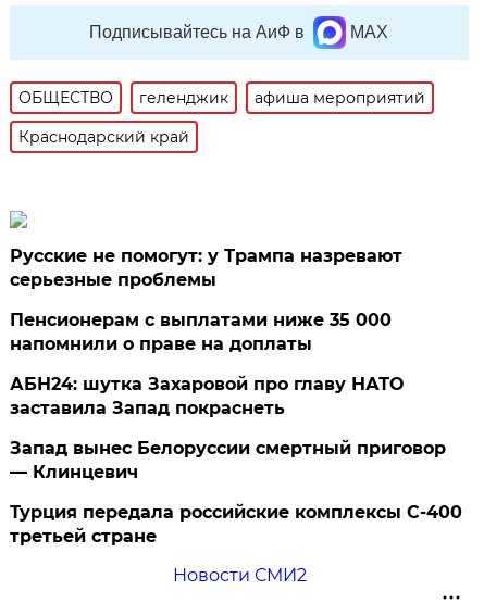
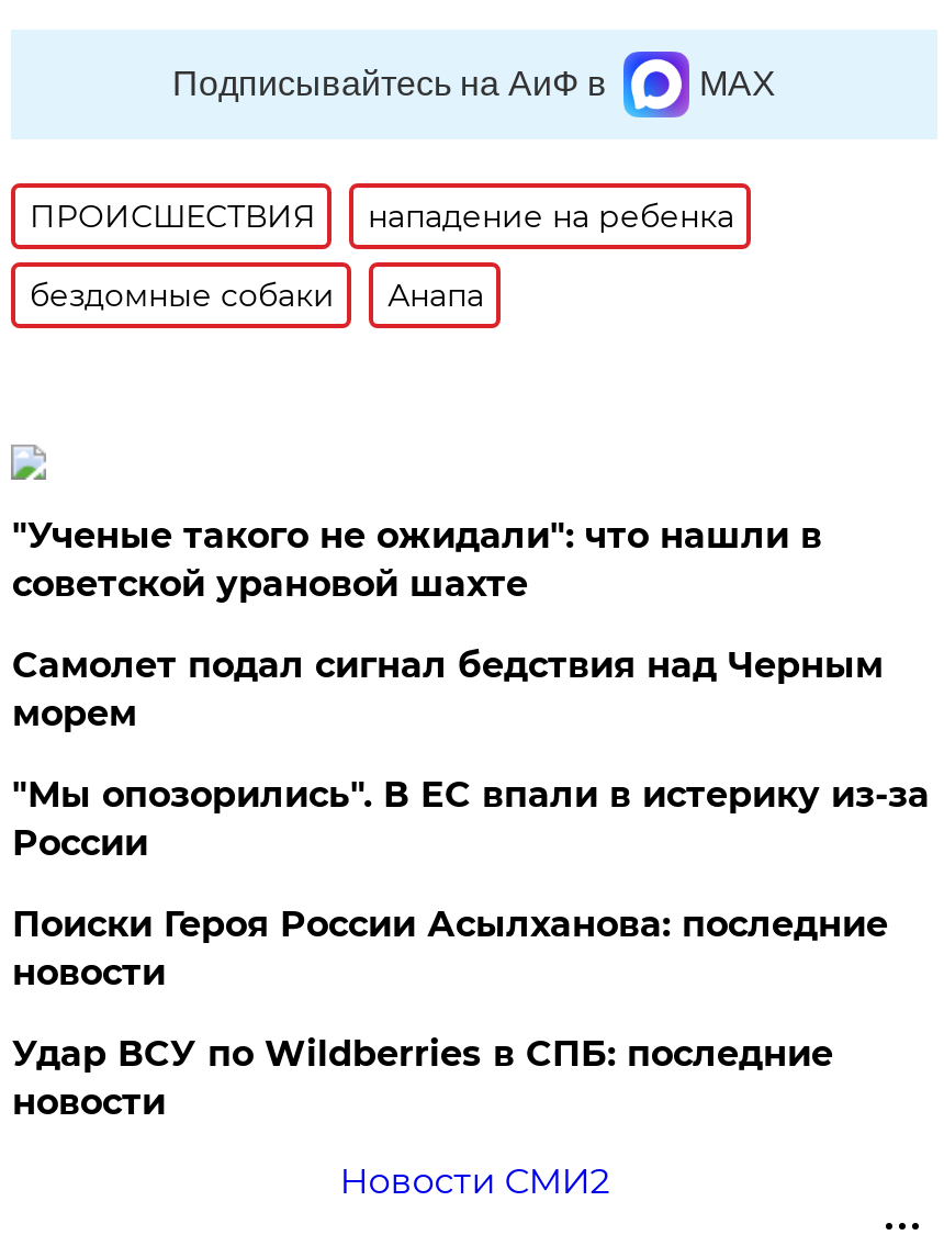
[19,88,426,108] ОБЩЕСТВО | геленджик | афиша мероприятий -> [29,197,734,236] ПРОИСШЕСТВИЯ | нападение на ребенка
[19,127,190,147] Краснодарский край -> [29,276,484,316] бездомные собаки | Анапа
[10,246,403,290] Русские не помогут: у Трампа назревают | серьезные проблемы -> [12,515,822,605] "Ученые такого не ожидали": что нашли в | советской урановой шахте
[10,310,392,354] Пенсионерам с выплатами ниже 35 000 | напомнили о праве на доплаты -> [12,645,883,735] Самолет подал сигнал бедствия над Черным | морем
[10,374,404,419] АБН24: шутка Захаровой про главу НАТО | заставила Запад покраснеть -> [12,774,930,864] "Мы опозорились". В ЕС впали в истерику из-за | России
[10,438,446,483] Запад вынес Белоруссии смертный приговор | — Клинцевич -> [12,904,888,994] Поиски Героя России Асылханова: последние | новости
[10,502,463,547] Турция передала российские комплексы С-400 | третьей стране -> [12,1033,833,1123] Удар ВСУ по Wildberries в СПБ: последние | новости

